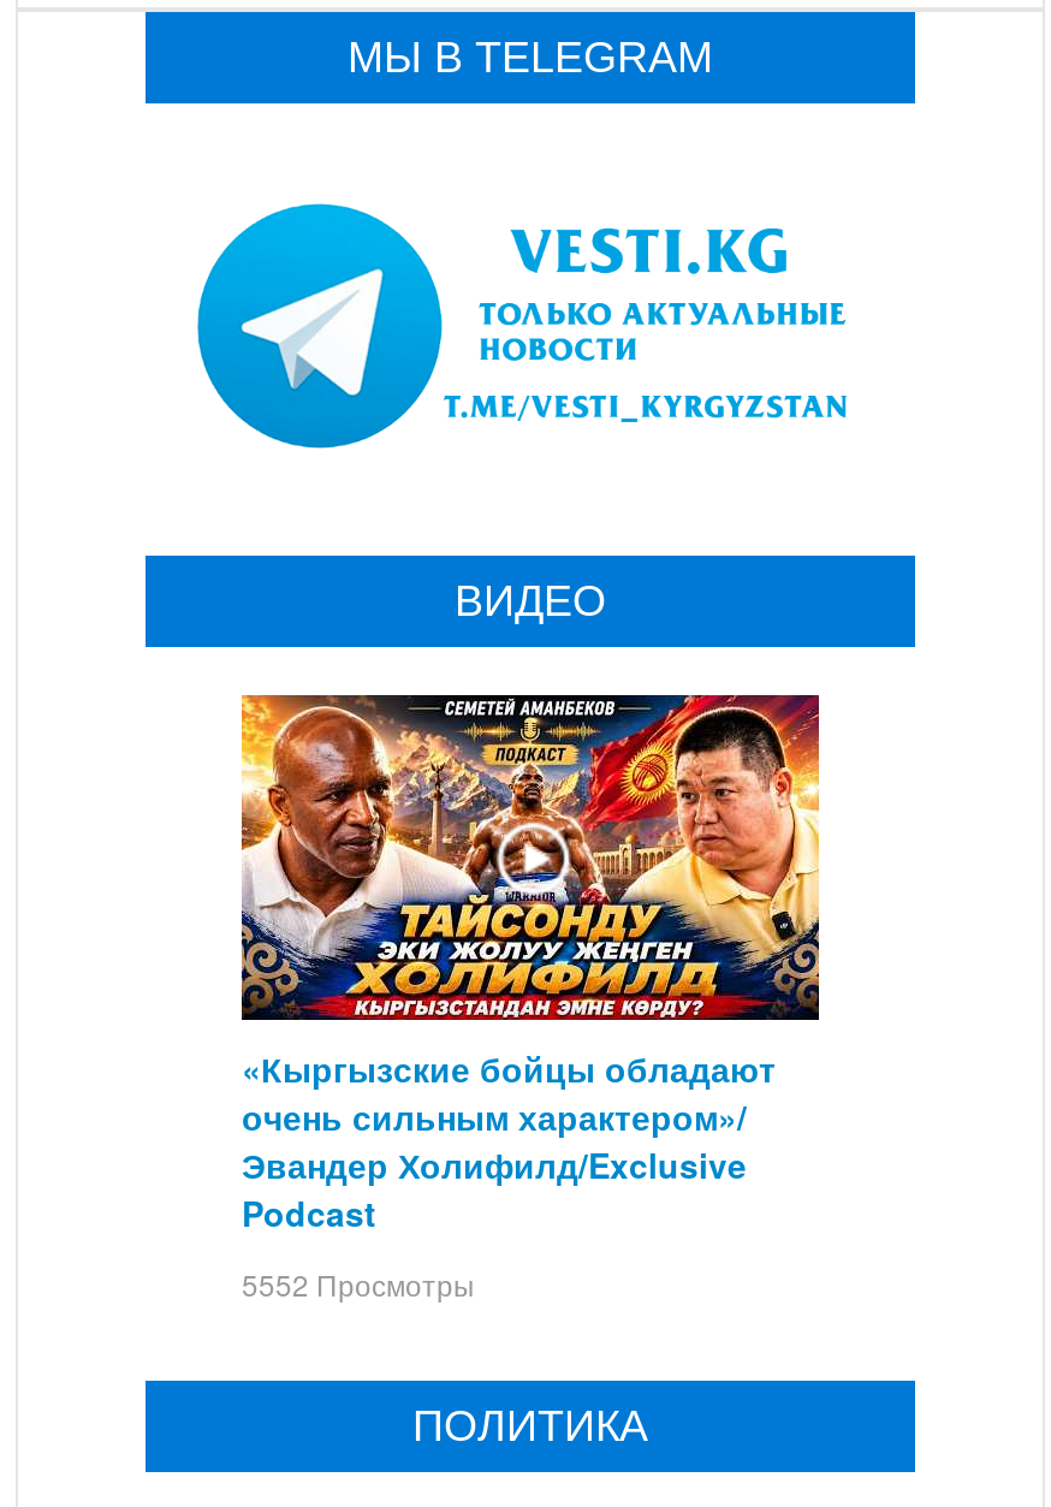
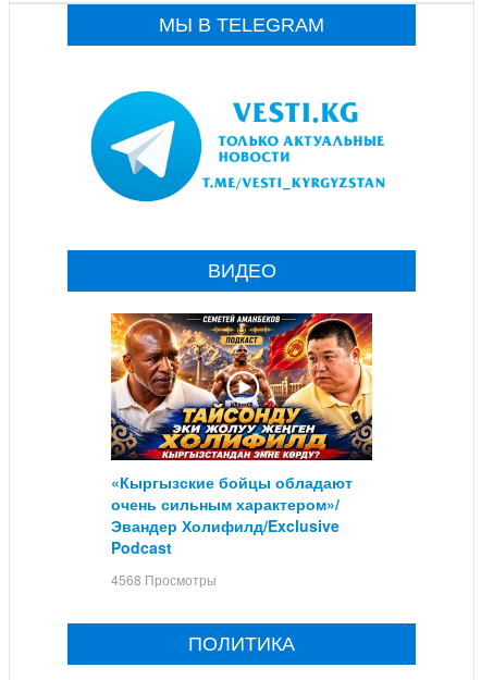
[242,1262,475,1303] 5552 Просмотры -> [111,570,217,588] 4568 Просмотры

